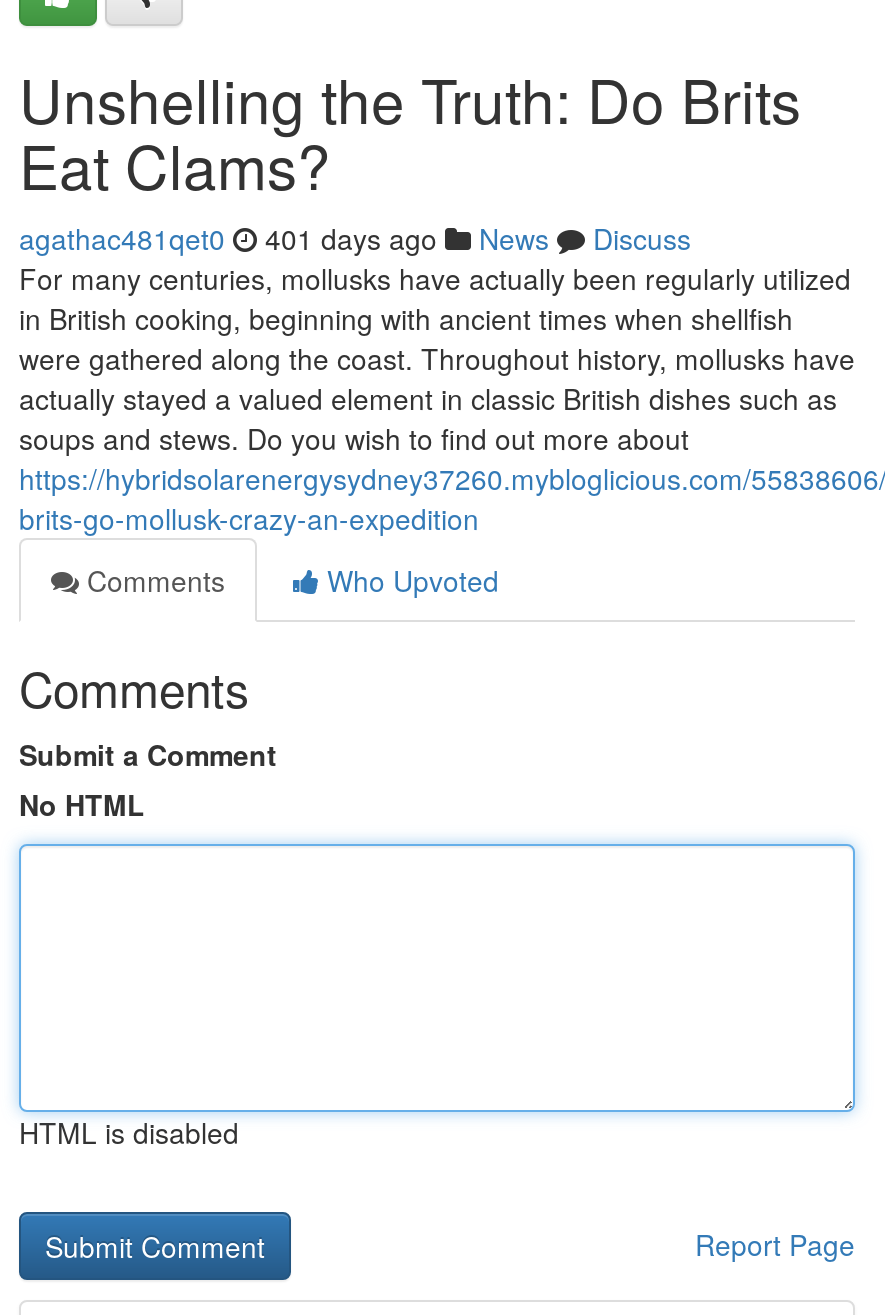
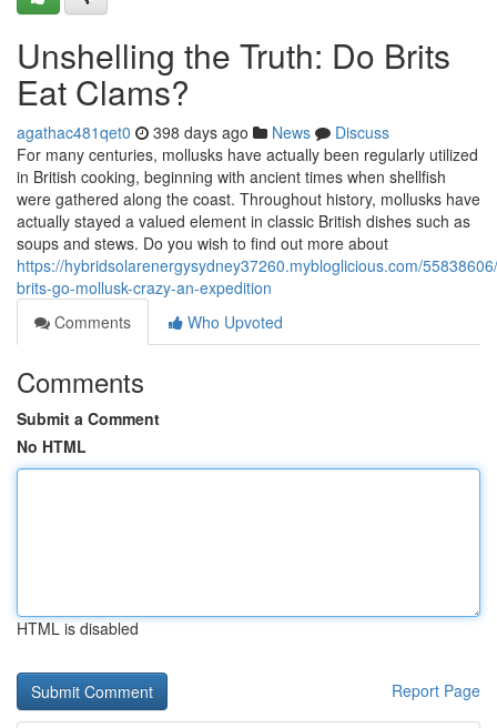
[19,218,691,258] agathac481qet0 401 days ago News Discuss -> [17,121,389,143] agathac481qet0 398 days ago News Discuss

